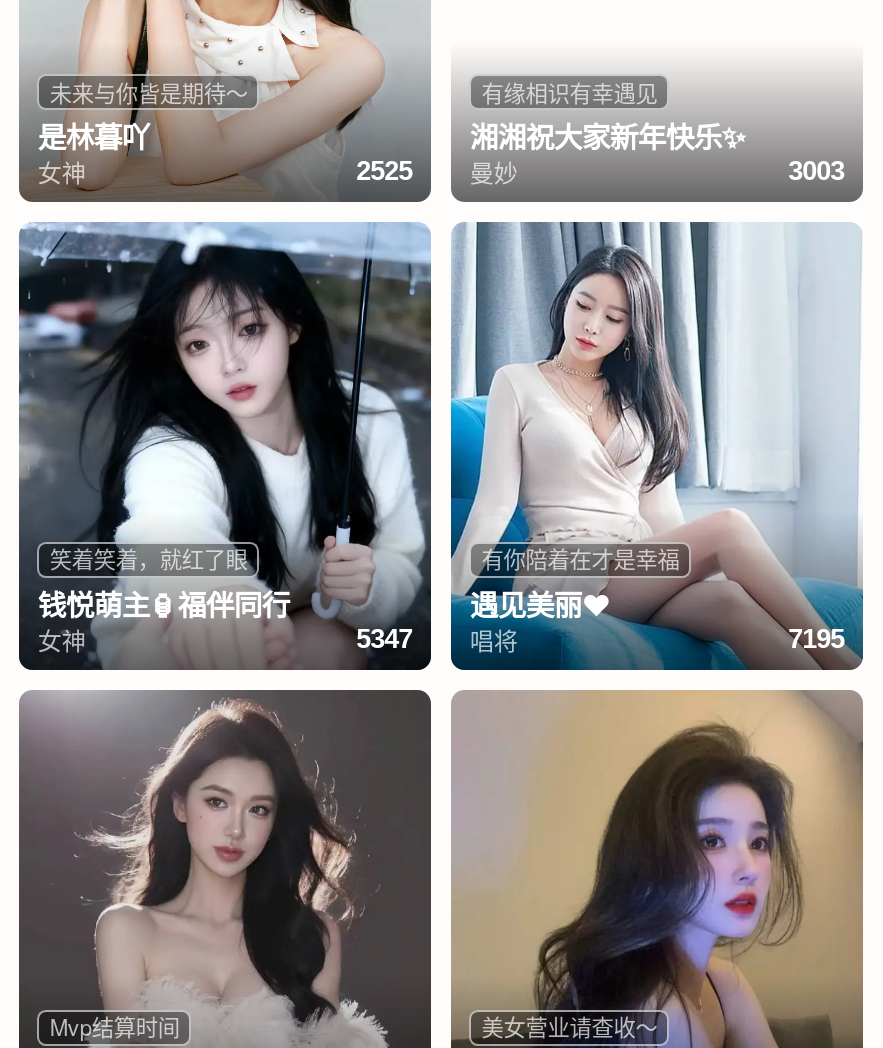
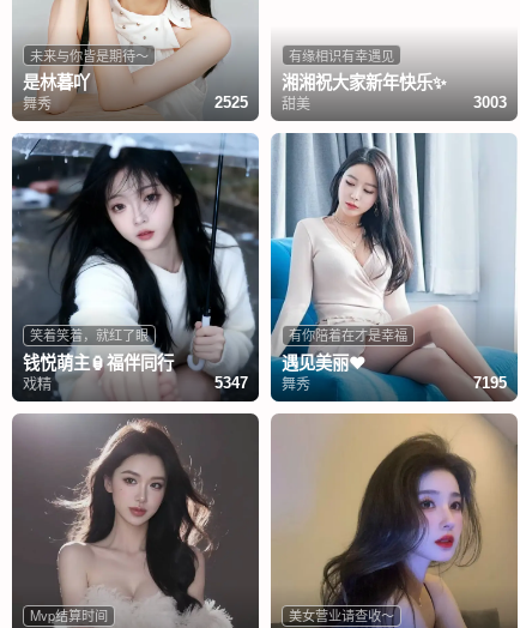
[38,155,86,189] 女神 -> [23,93,52,113] 舞秀
[470,155,518,189] 曼妙 -> [282,93,311,113] 甜美
[38,622,86,656] 女神 -> [23,373,52,393] 戏精
[470,622,518,656] 唱将 -> [282,373,311,393] 舞秀

